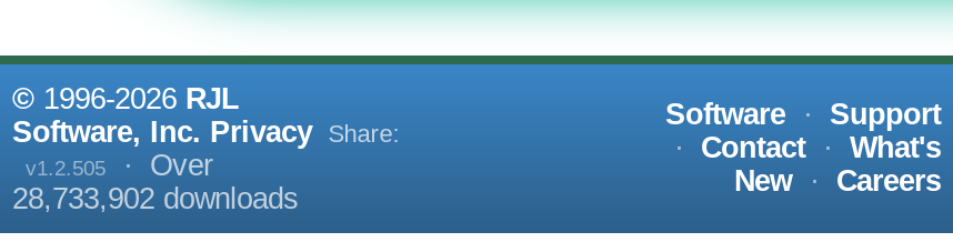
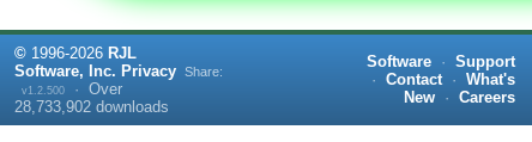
[26,148,212,181] v1.2.505 · Over -> [22,79,122,97] v1.2.500 · Over

